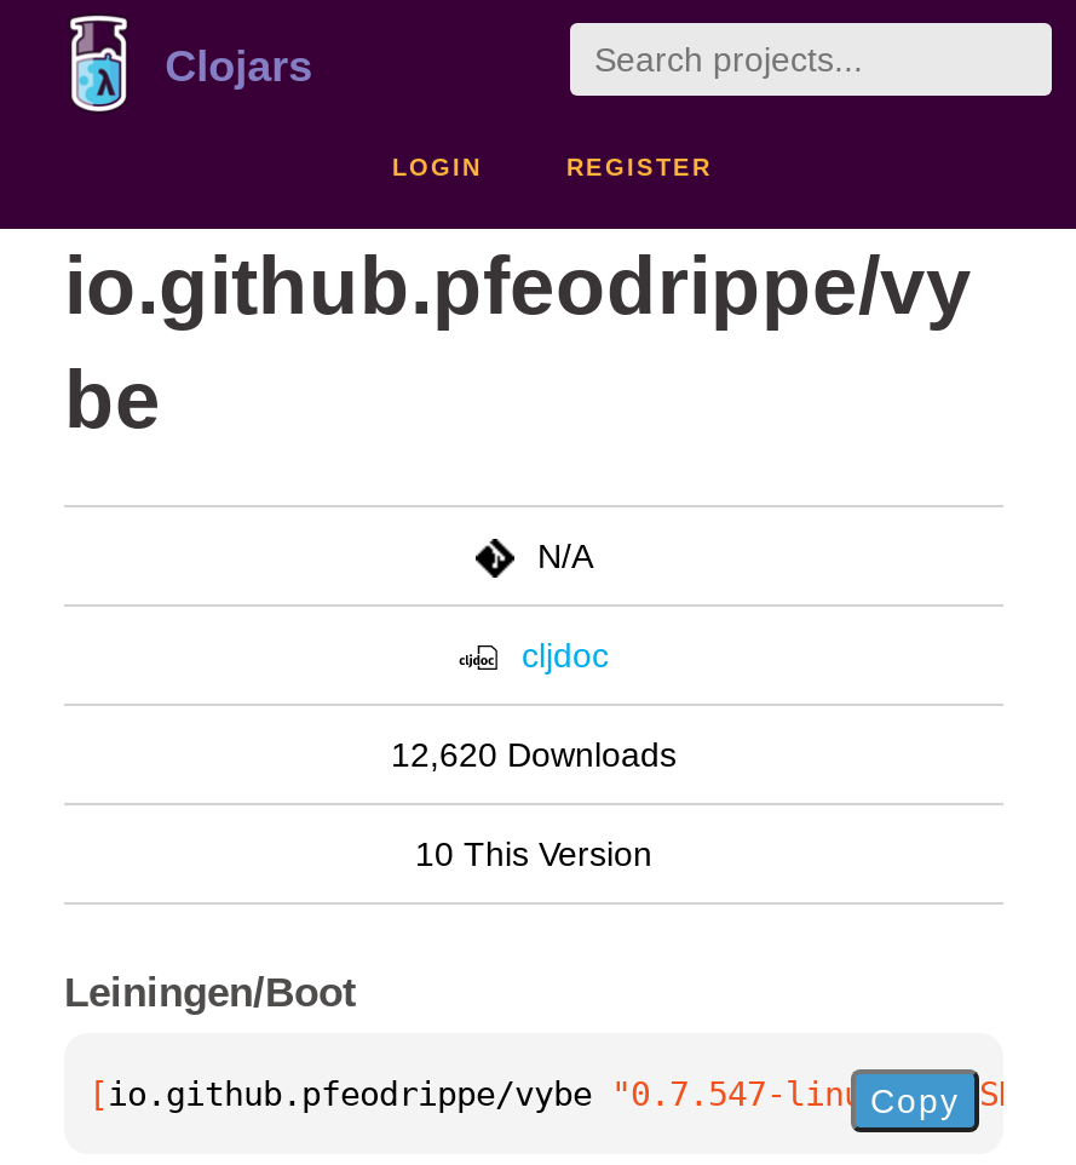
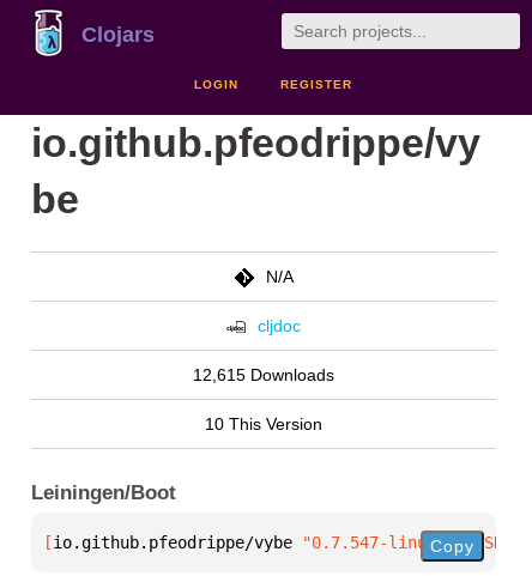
[391,735,677,774] 12,620 Downloads -> [193,365,334,384] 12,615 Downloads

